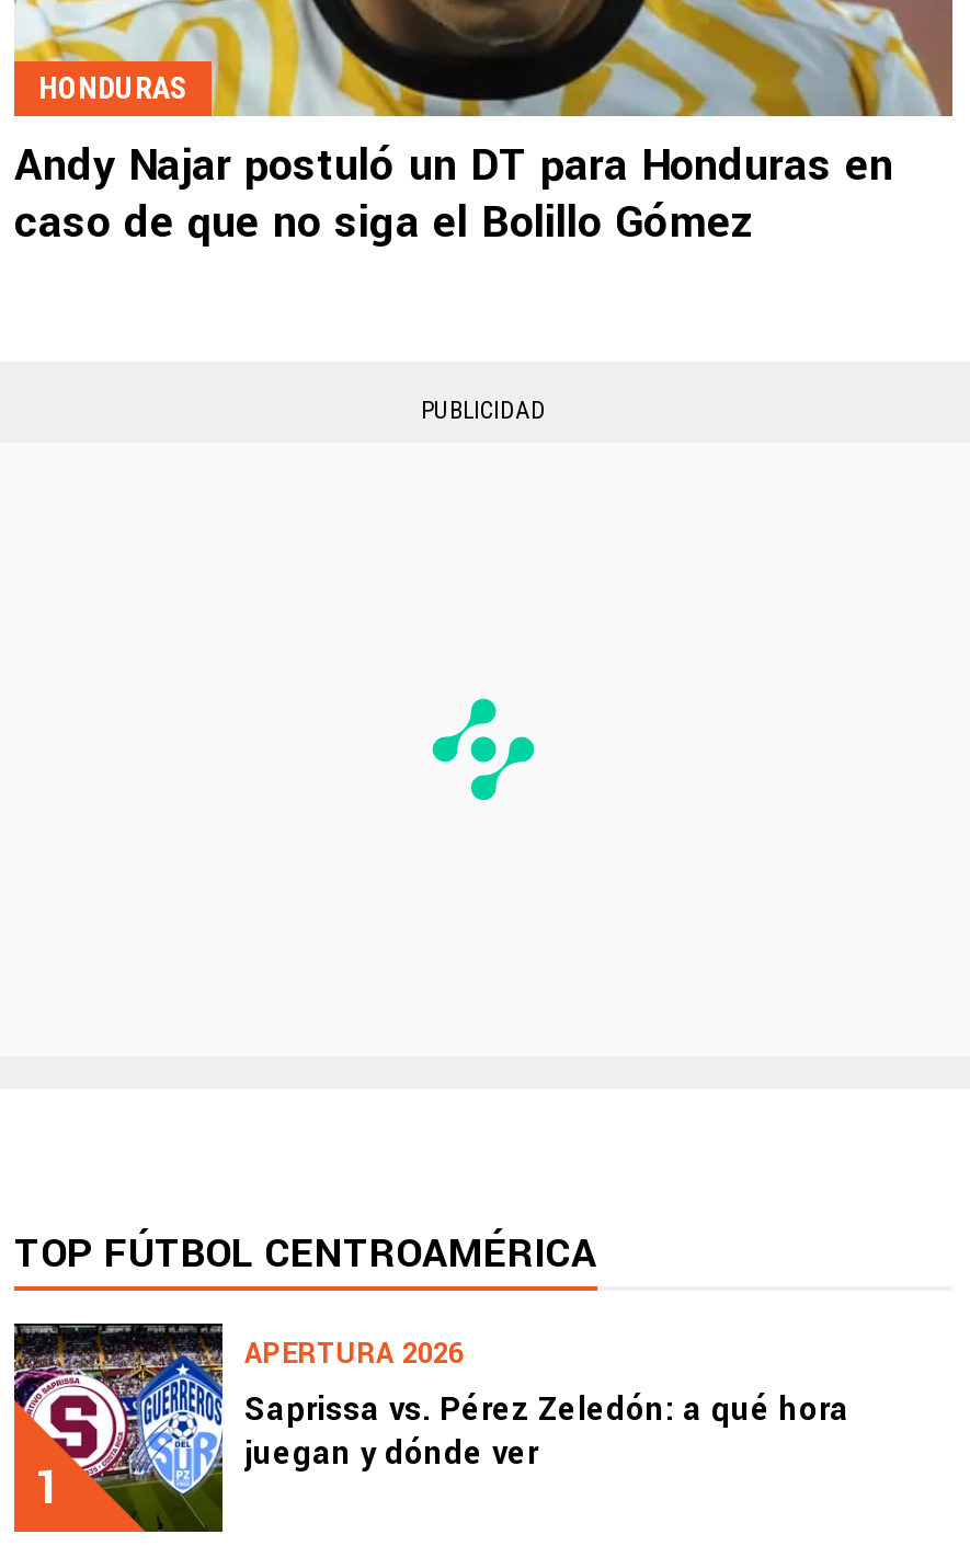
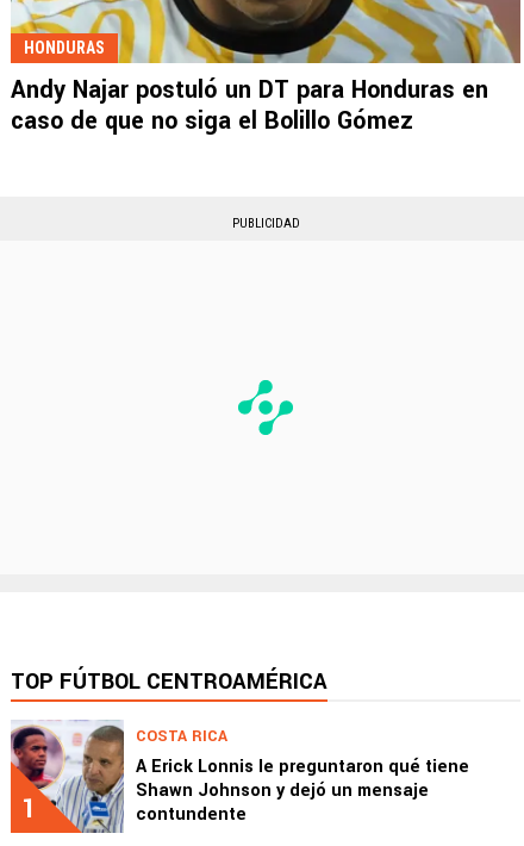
[12,1321,849,1534] [image] | APERTURA 2026 | Saprissa vs. Pérez Zeledón: a qué hora | juegan y dónde ver -> [11,720,469,834] [image] | COSTA RICA | A Erick Lonnis le preguntaron qué tiene | Shawn Johnson y dejó un mensaje | contundente

